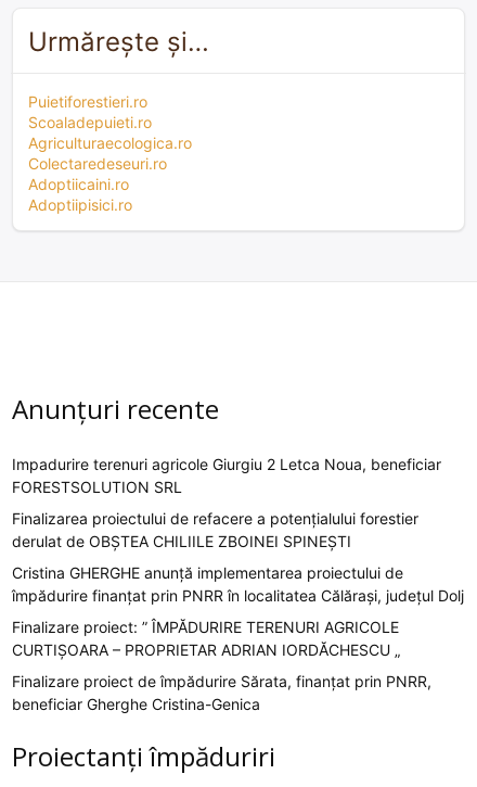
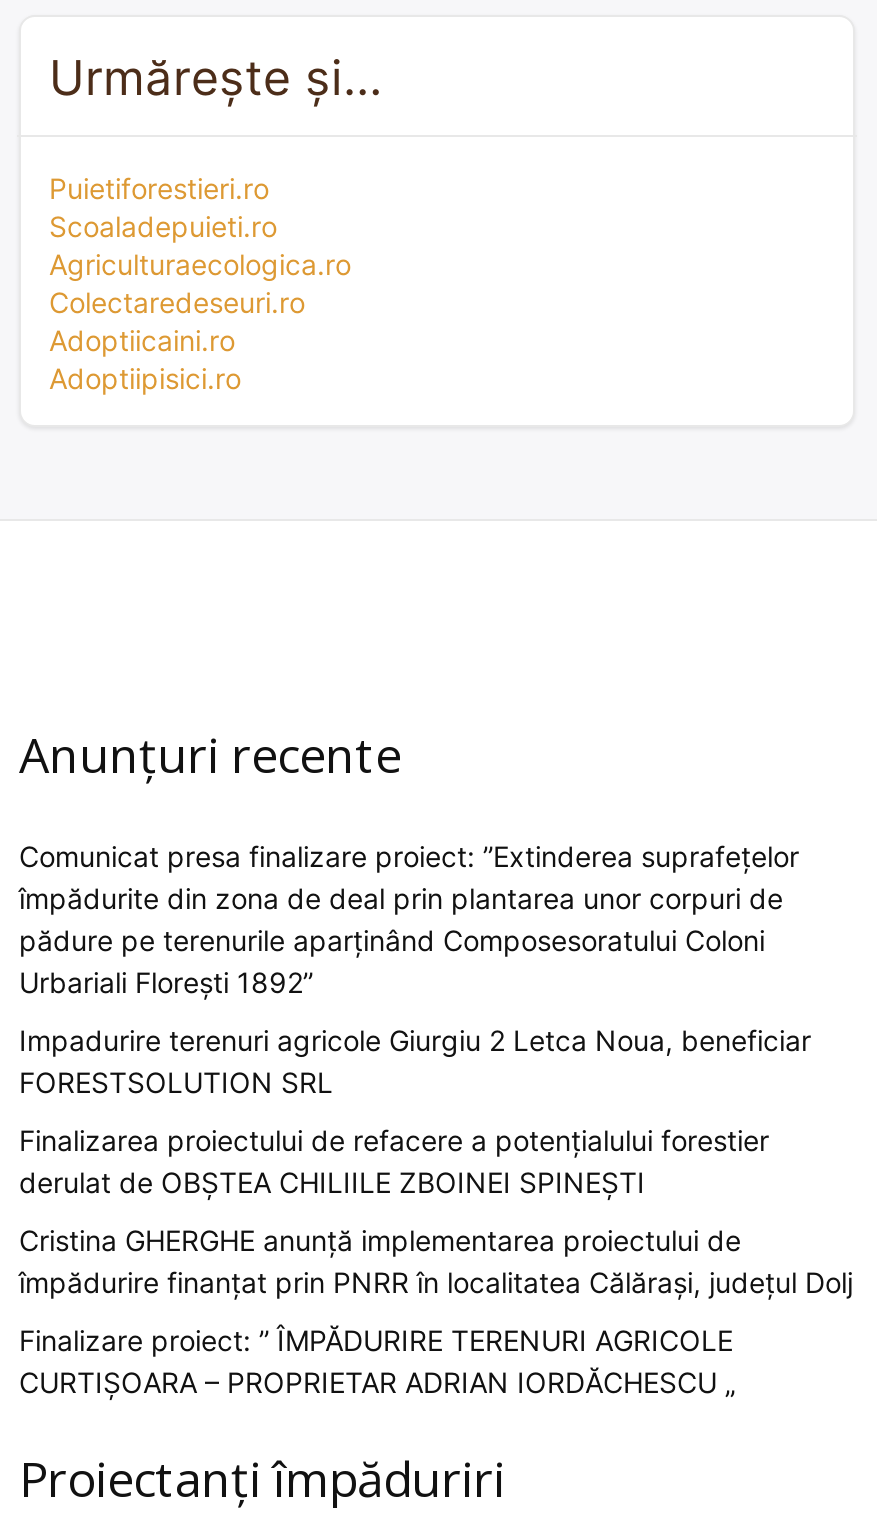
none -> [19,838,799,998] Comunicat presa finalizare proiect: ”Extinderea suprafețelor | împădurite din zona de deal prin plantarea unor corpuri de | pădure pe terenurile aparținând Composesoratului Coloni | Urbariali Florești 1892”
moved [12,454,464,658] -> [19,1022,853,1398]: Impadurire terenuri agricole Giurgiu 2 Letca Noua, beneficiar | FORESTSOLUTION SRL | Finalizarea proiectului de refacere a potențialului forestier | derulat de OBȘTEA CHILIILE ZBOINEI SPINEȘTI | Cristina GHERGHE anunță implementarea proiectului de | împădurire finanțat prin PNRR în localitatea Călărași, județul Dolj | Finalizare proiect: ” ÎMPĂDURIRE TERENURI AGRICOLE | CURTIȘOARA – PROPRIETAR ADRIAN IORDĂCHESCU „
[12,672,431,713] Finalizare proiect de împădurire Sărata, finanţat prin PNRR, | beneficiar Gherghe Cristina-Genica -> none

